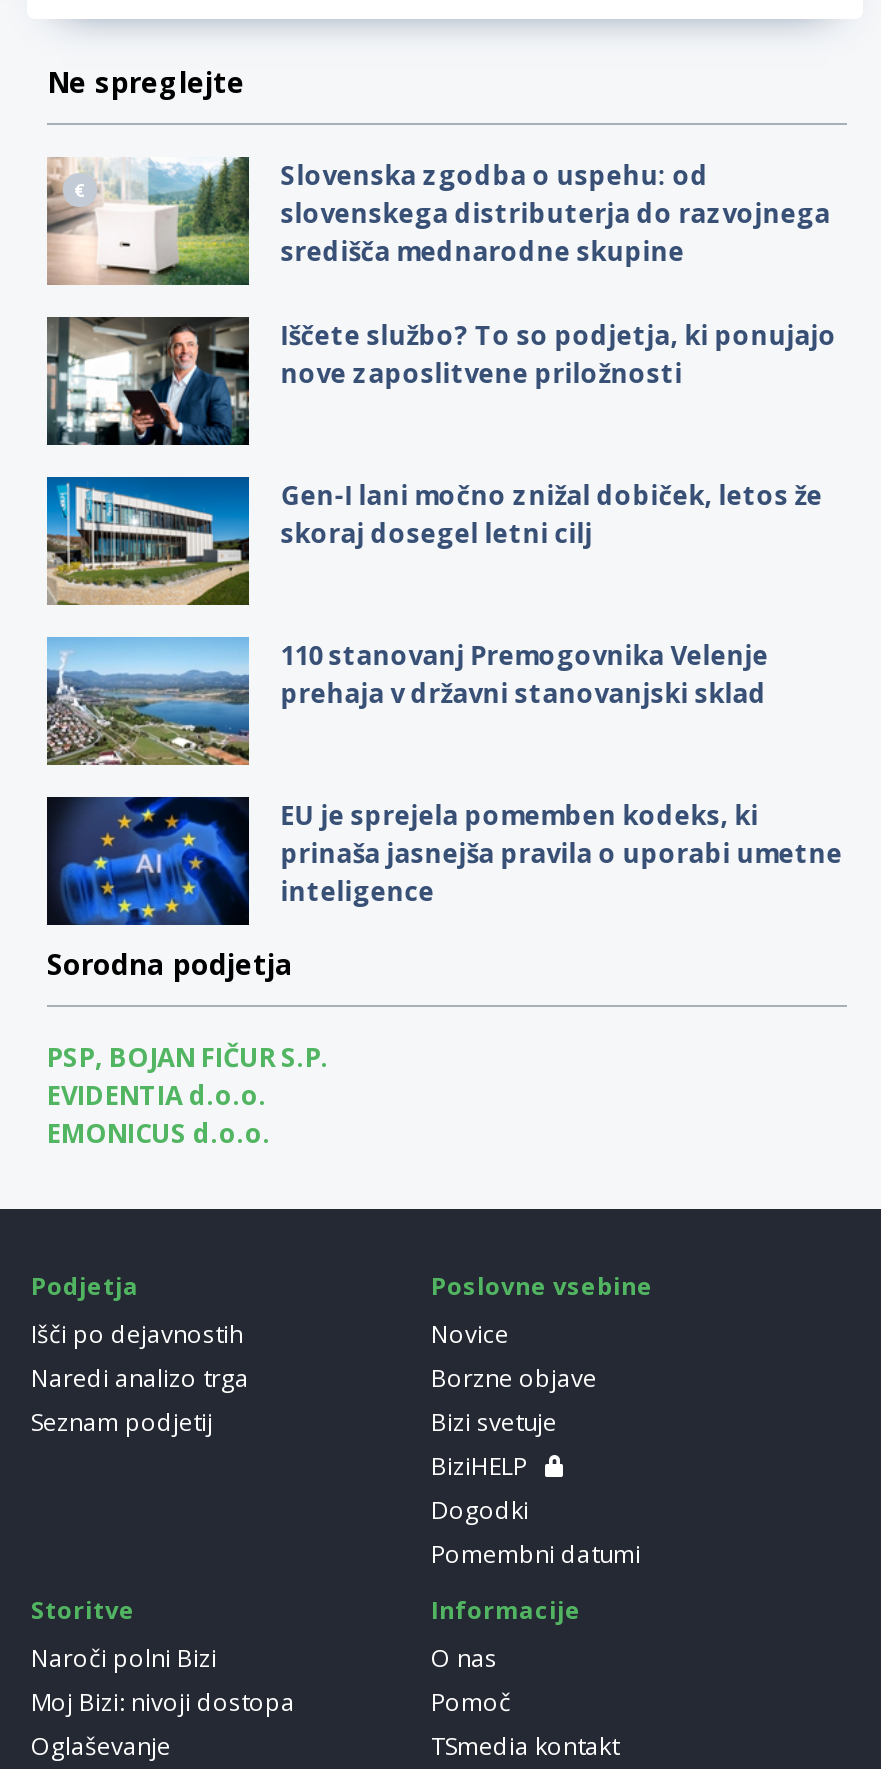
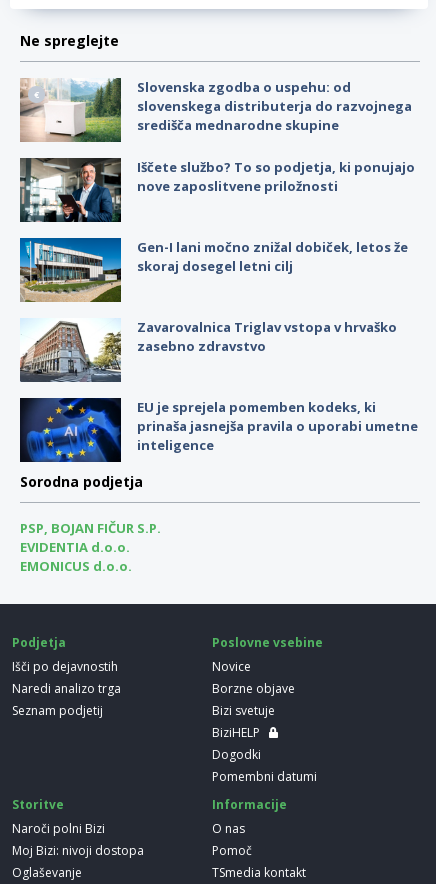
[45,635,769,767] [image] | 110 stanovanj Premogovnika Velenje | prehaja v državni stanovanjski sklad -> [20,318,397,383] [image] | Zavarovalnica Triglav vstopa v hrvaško | zasebno zdravstvo

